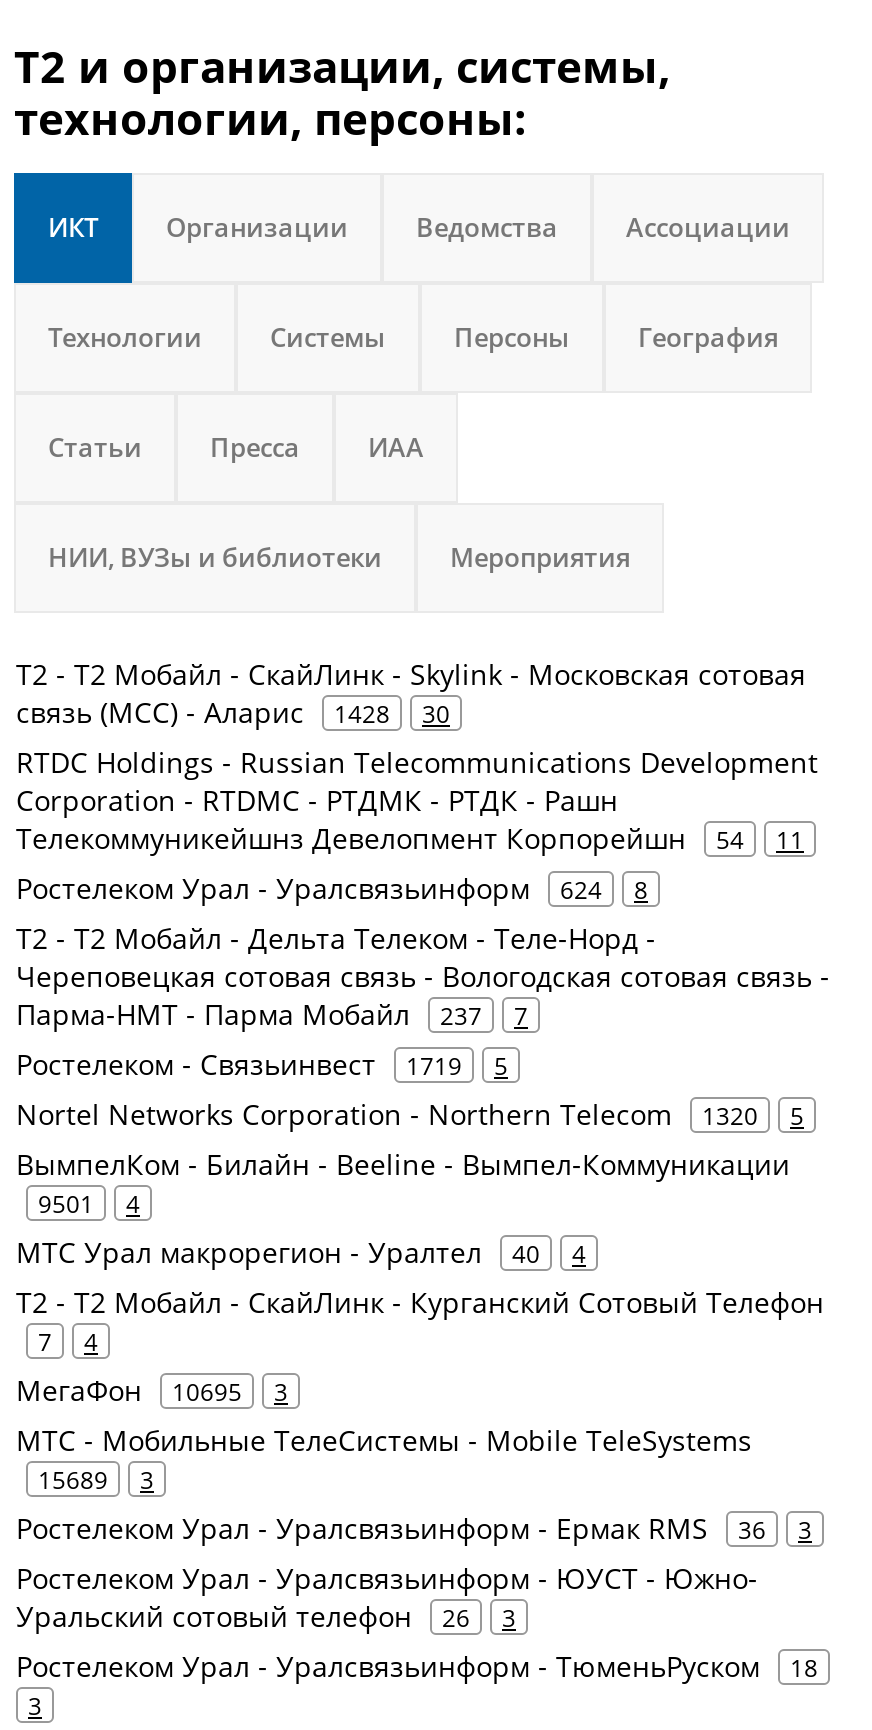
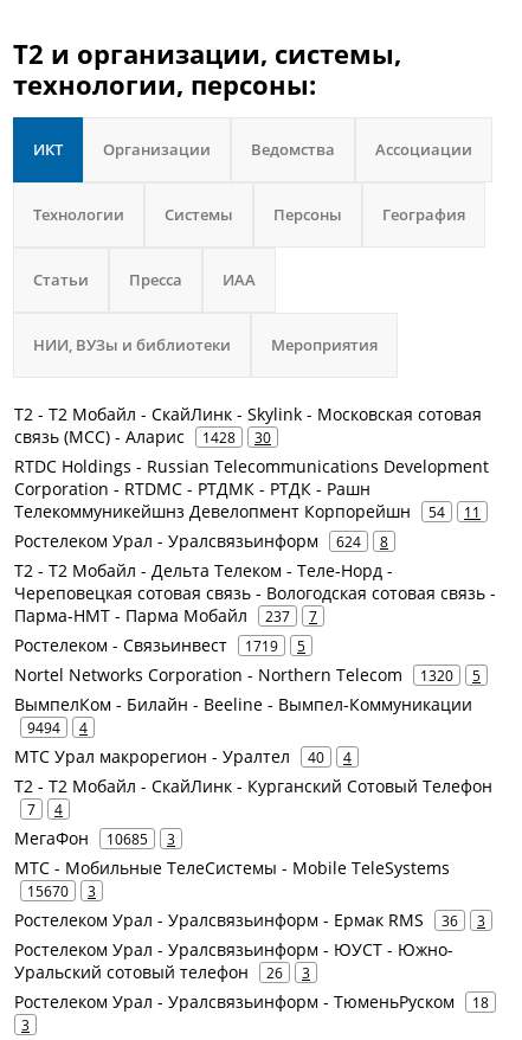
[38,1187,140,1219] 9501 4 -> [27,718,88,737] 9494 4
[16,1371,288,1409] МегаФон 10695 3 -> [14,827,175,849] МегаФон 10685 3
[38,1463,154,1495] 15689 3 -> [27,881,96,900] 15670 3

